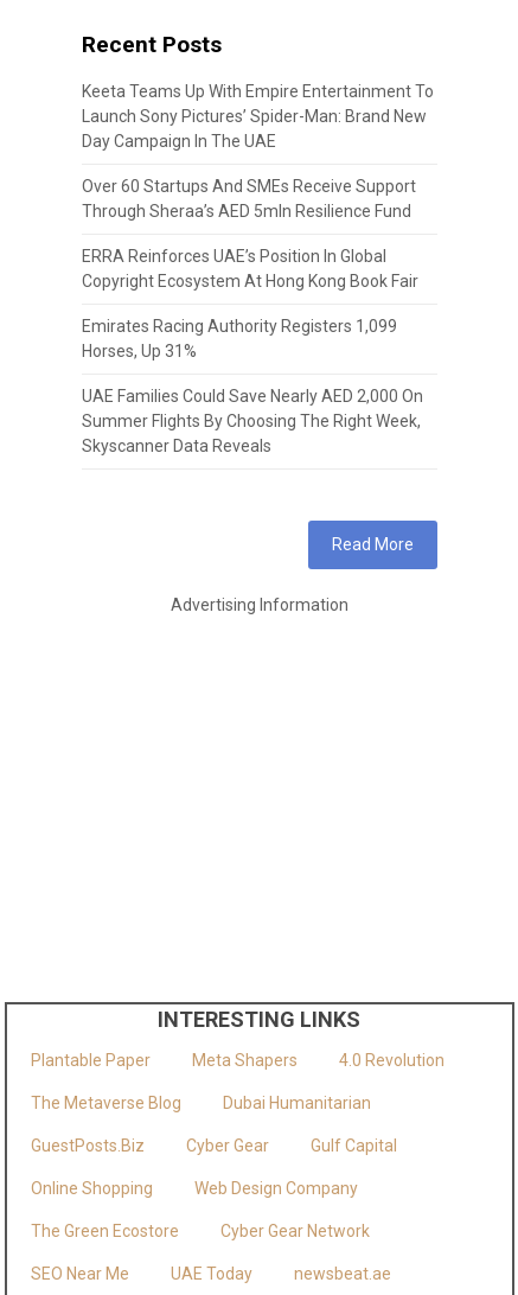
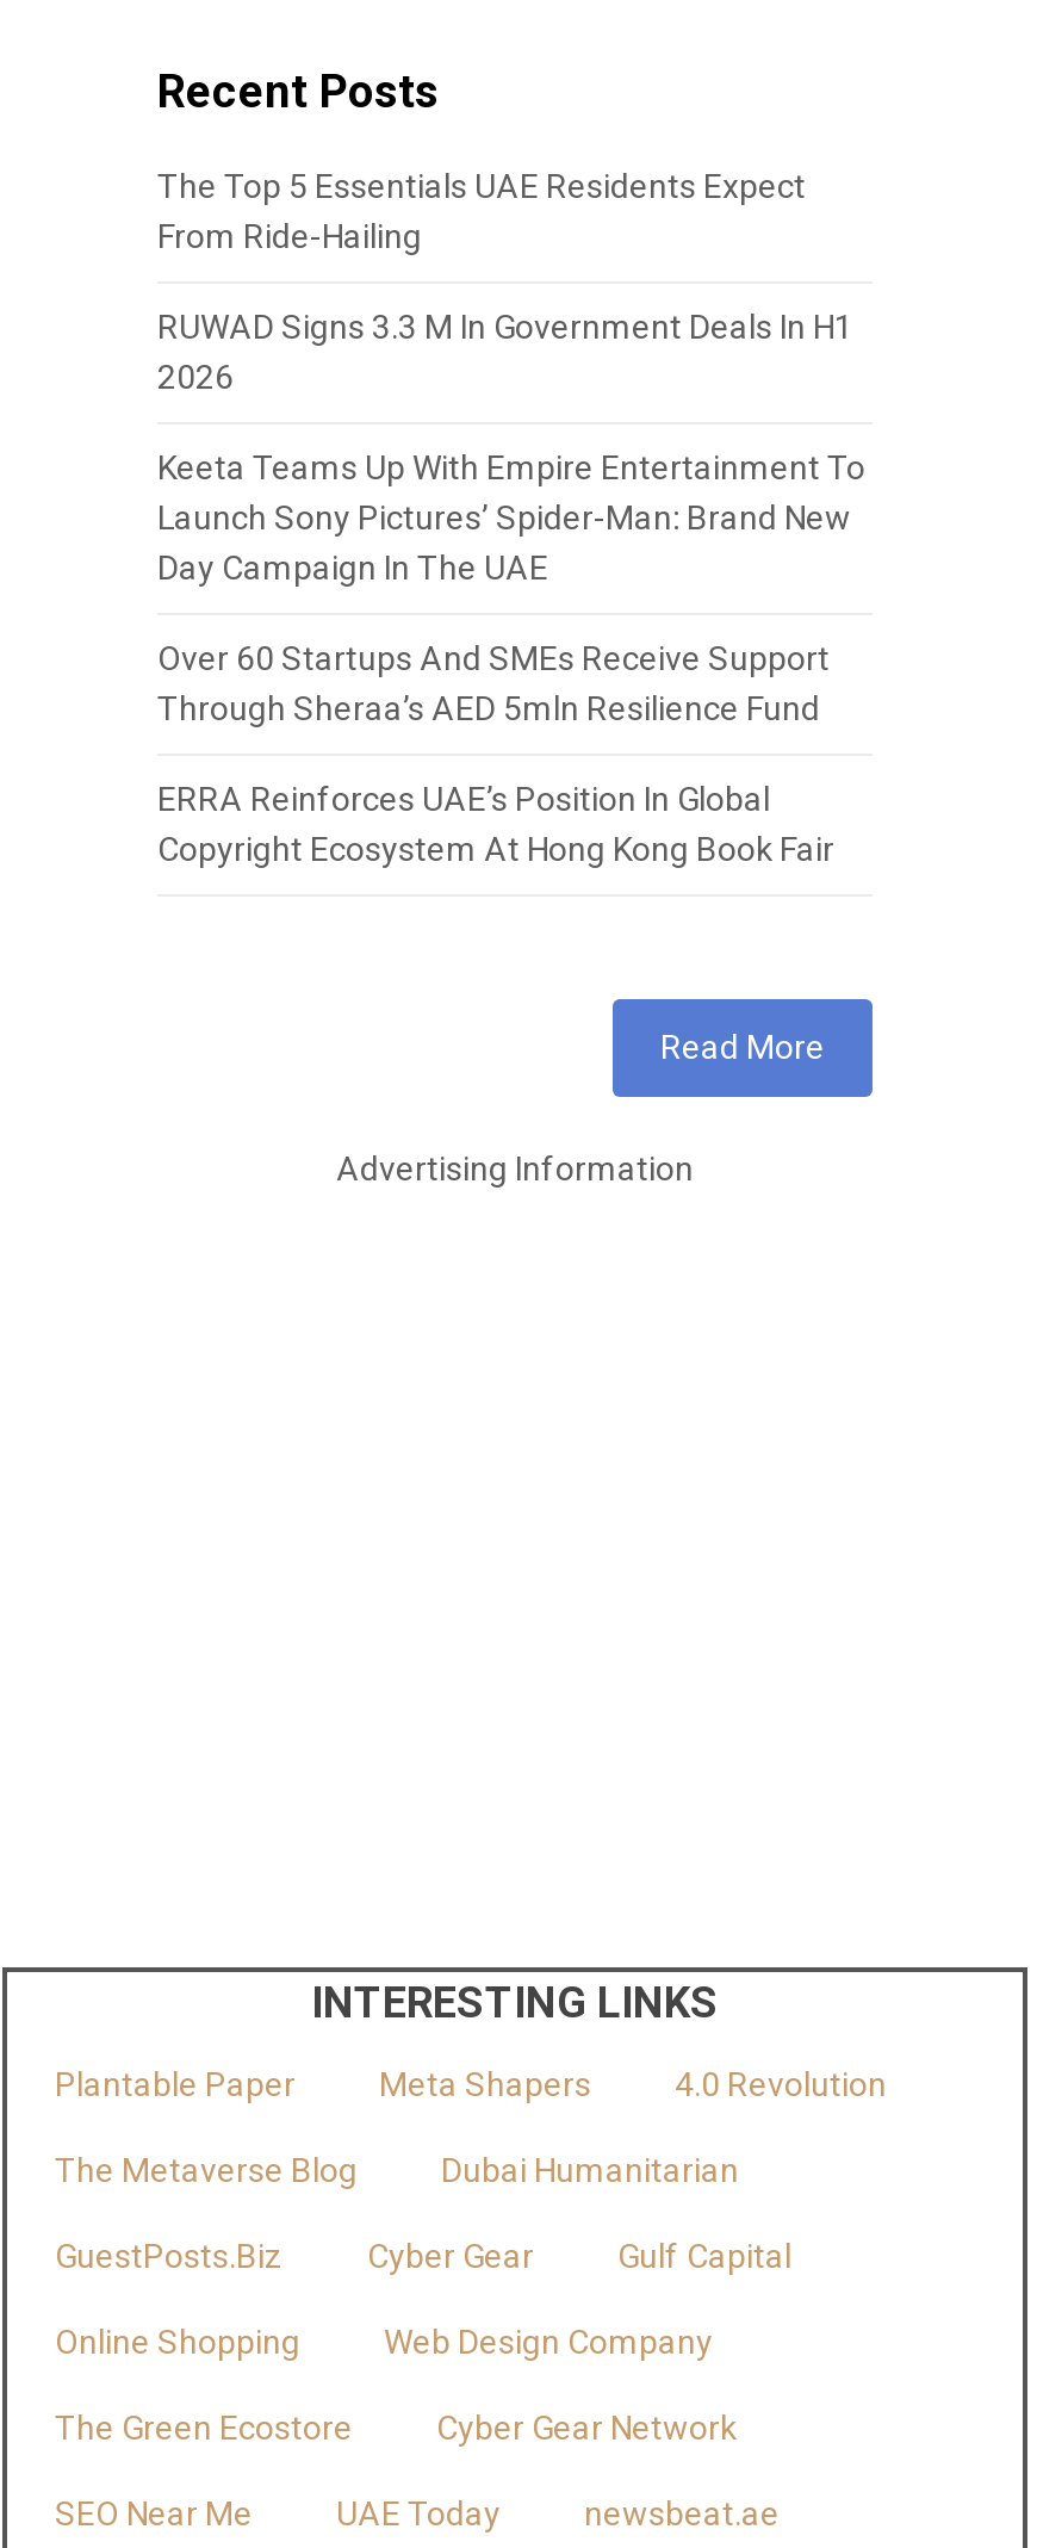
none -> [157,167,853,396] The Top 5 Essentials UAE Residents Expect | From Ride-Hailing | RUWAD Signs 3.3 M In Government Deals In H1 | 2026
moved [82,82,434,290] -> [157,448,865,868]: Keeta Teams Up With Empire Entertainment To | Launch Sony Pictures’ Spider-Man: Brand New | Day Campaign In The UAE | Over 60 Startups And SMEs Receive Support | Through Sheraa’s AED 5mln Resilience Fund | ERRA Reinforces UAE’s Position In Global | Copyright Ecosystem At Hong Kong Book Fair
[82,317,423,455] Emirates Racing Authority Registers 1,099 | Horses, Up 31% | UAE Families Could Save Nearly AED 2,000 On | Summer Flights By Choosing The Right Week, | Skyscanner Data Reveals -> none

